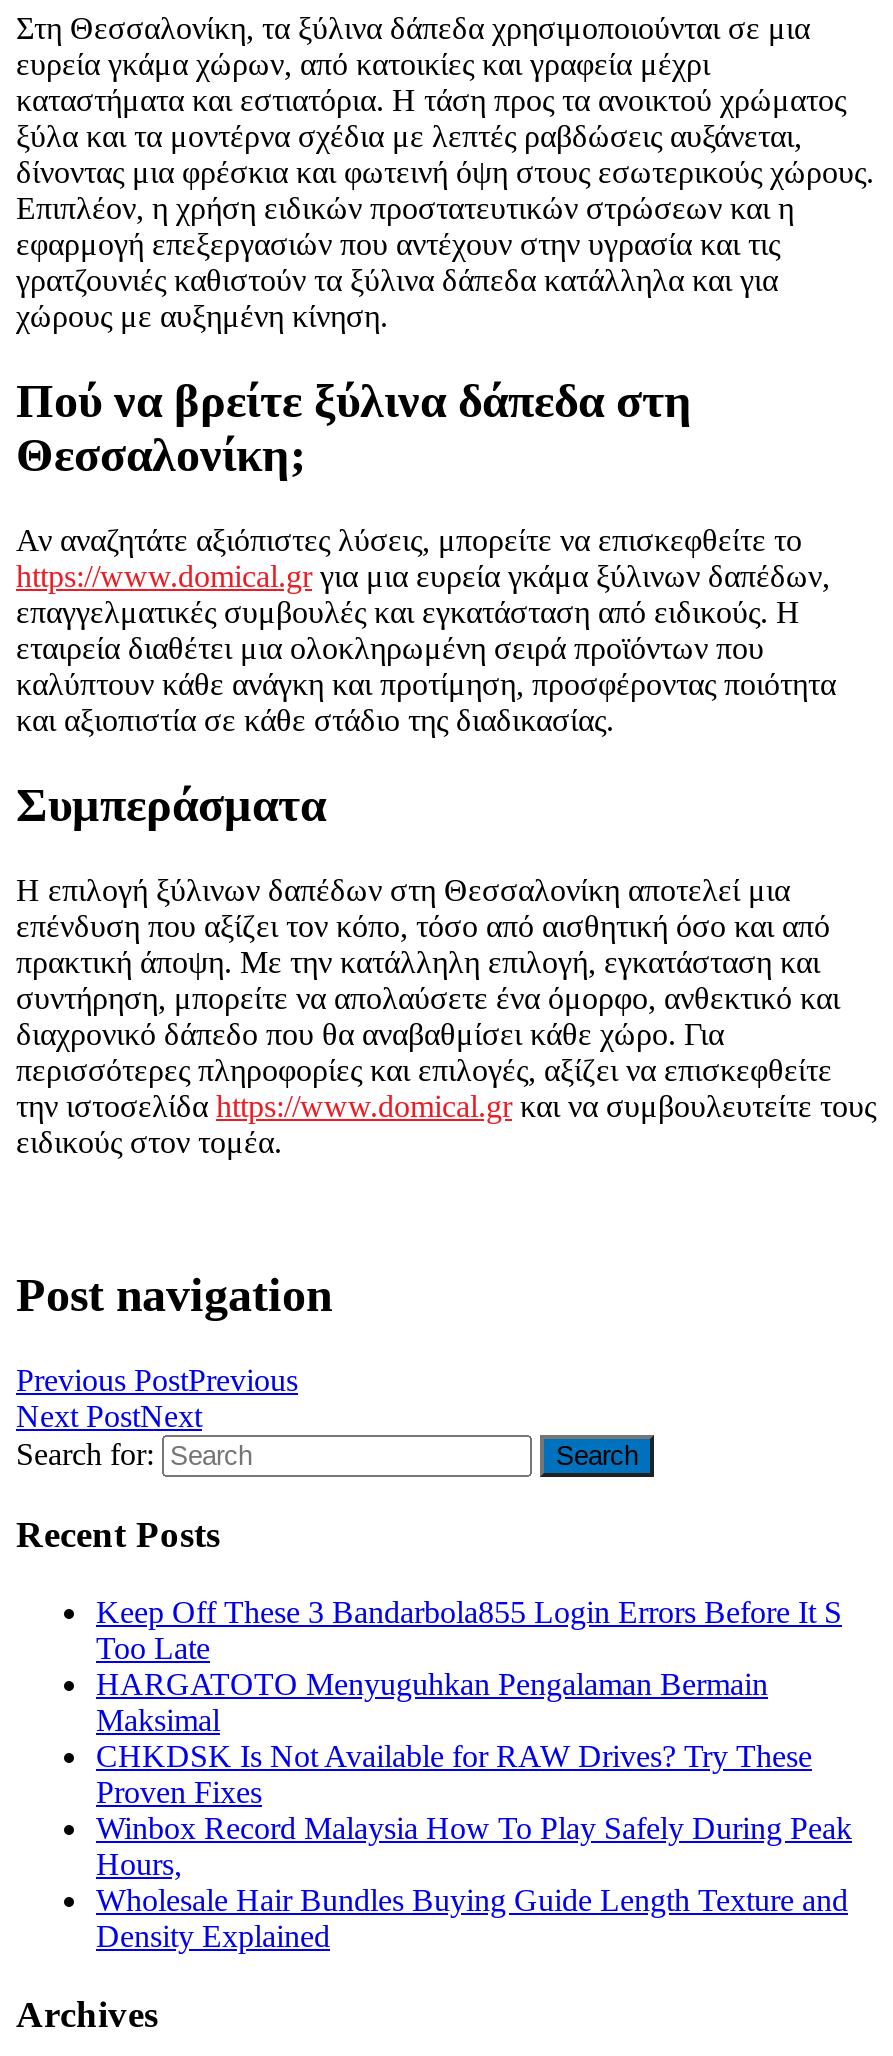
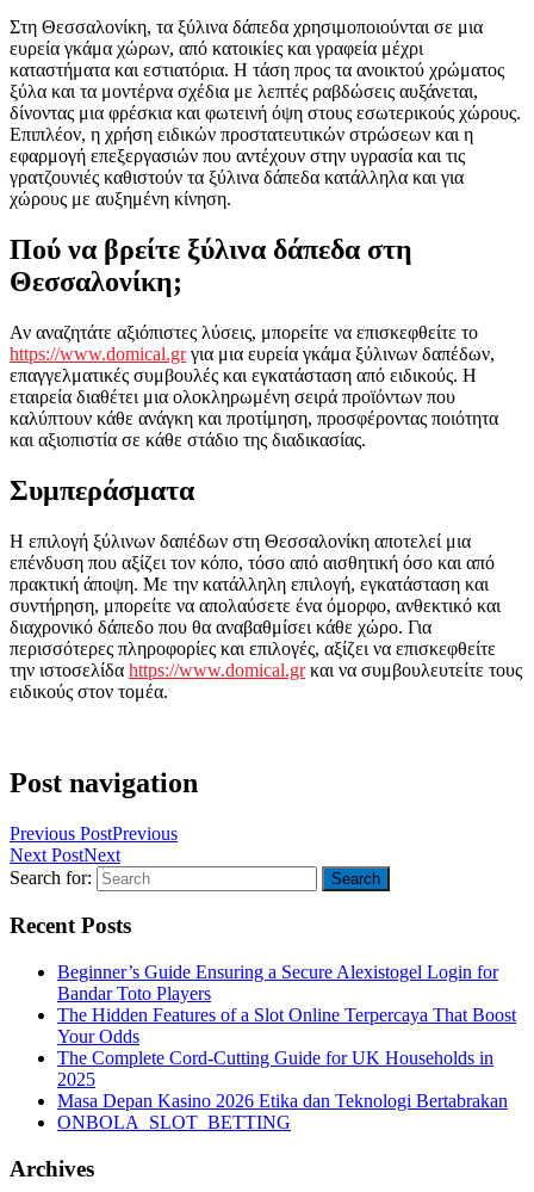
[96,1595,852,1953] Keep Off These 3 Bandarbola855 Login Errors Before It S | Too Late | HARGATOTO Menyuguhkan Pengalaman Bermain | Maksimal | CHKDSK Is Not Available for RAW Drives? Try These | Proven Fixes | Winbox Record Malaysia How To Play Safely During Peak | Hours, | Wholesale Hair Bundles Buying Guide Length Texture and | Density Explained -> [57,962,516,1133] Beginner’s Guide Ensuring a Secure Alexistogel Login for | Bandar Toto Players | The Hidden Features of a Slot Online Terpercaya That Boost | Your Odds | The Complete Cord-Cutting Guide for UK Households in | 2025 | Masa Depan Kasino 2026 Etika dan Teknologi Bertabrakan | ONBOLA_SLOT_BETTING

